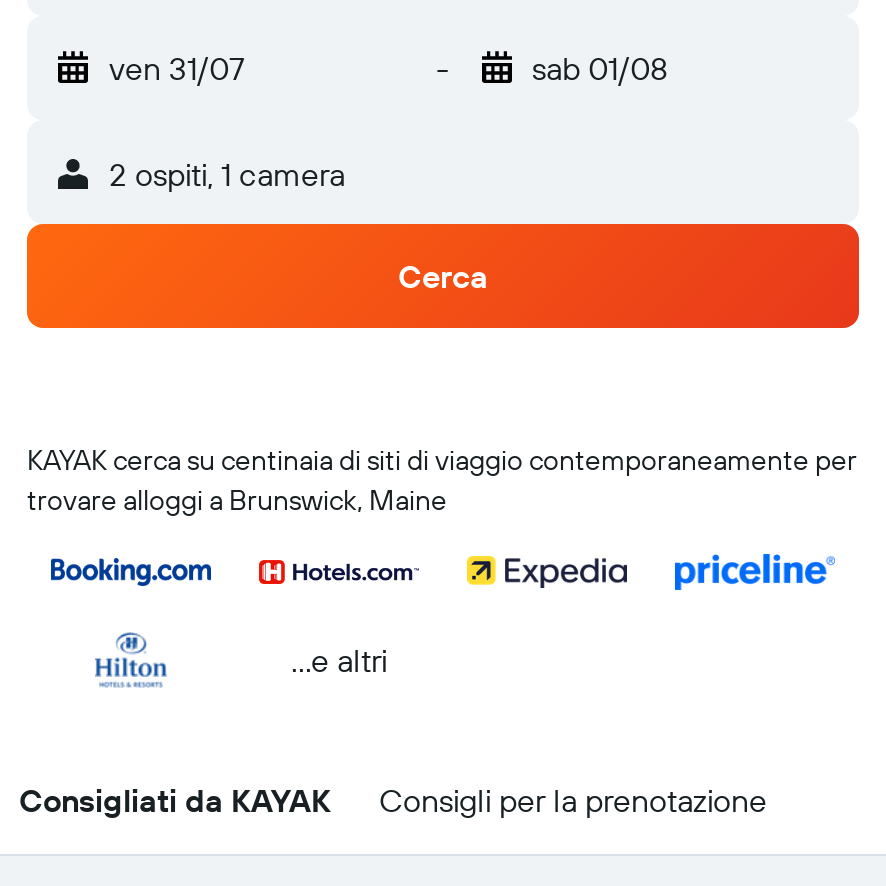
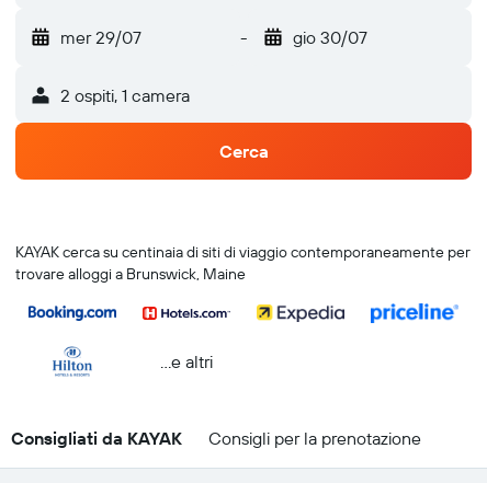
[109,48,245,88] ven 31/07 -> [60,26,141,48] mer 29/07
[532,48,668,88] sab 01/08 -> [292,26,367,48] gio 30/07

